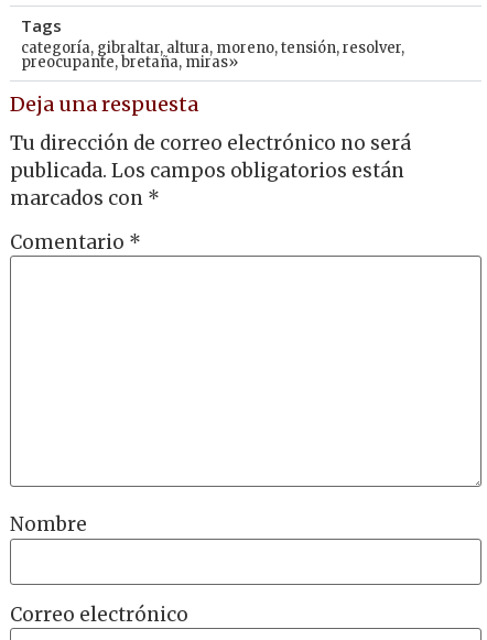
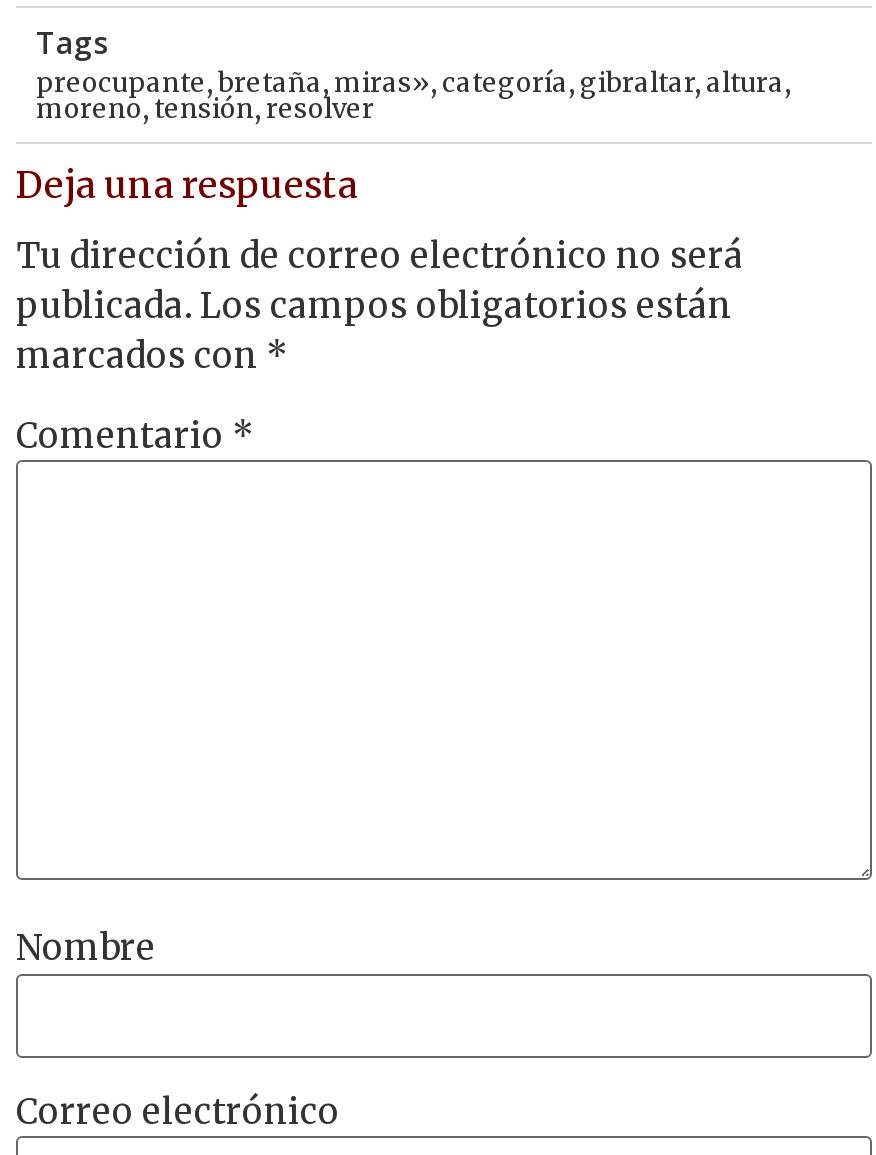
[21,39,404,72] categoría, gibraltar, altura, moreno, tensión, resolver, | preocupante,bretaña,miras» -> [36,67,790,127] preocupante, bretaña, miras», categoría, gibraltar, altura, | moreno,tensión,resolver

